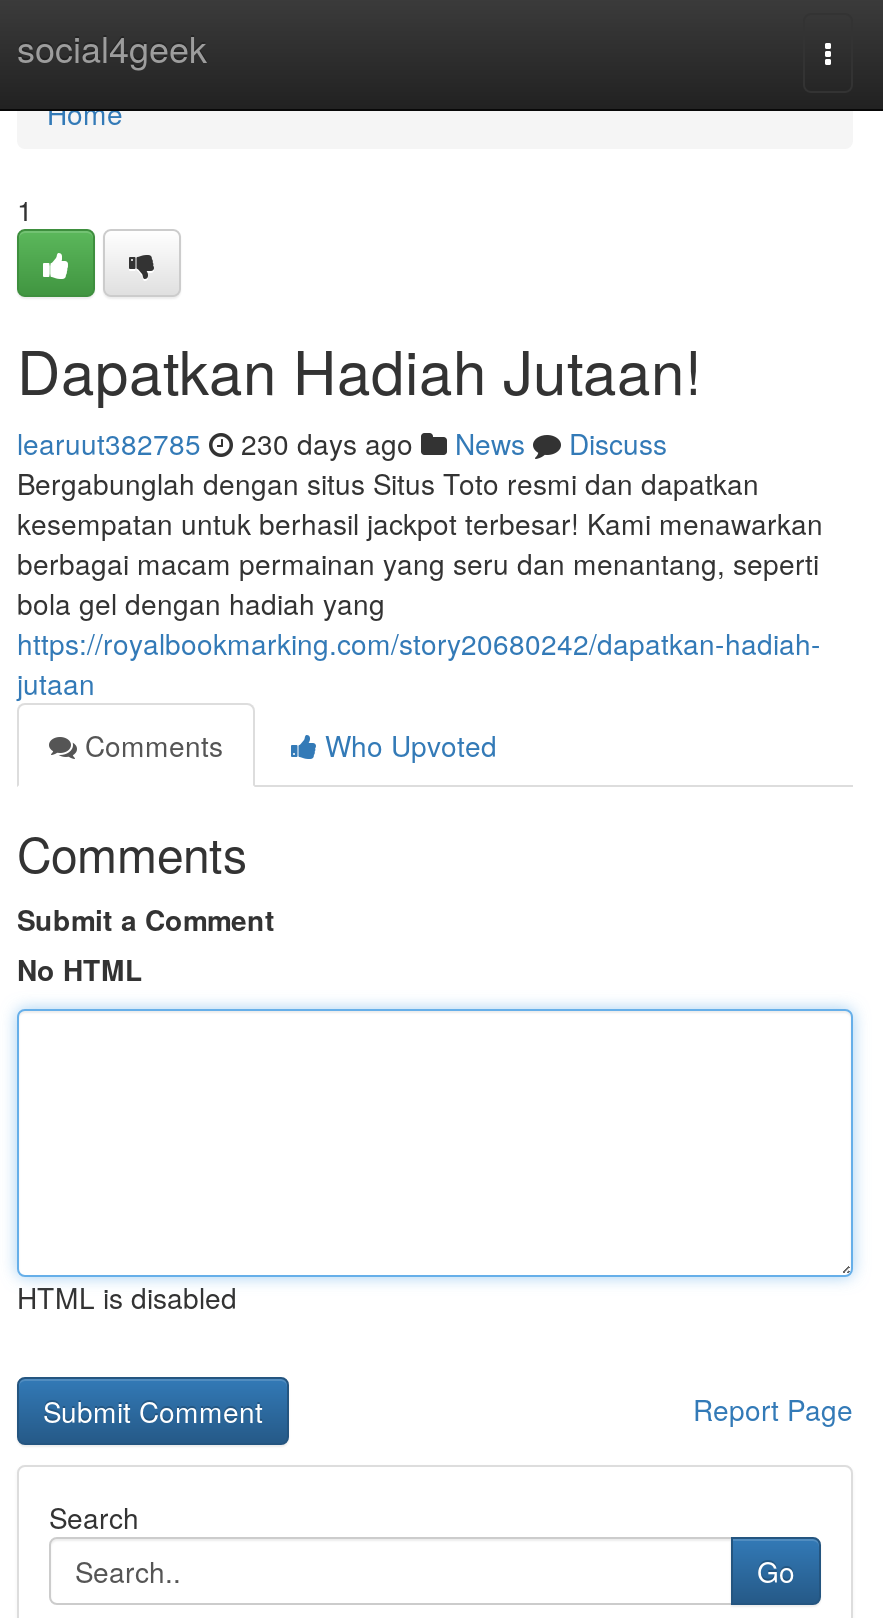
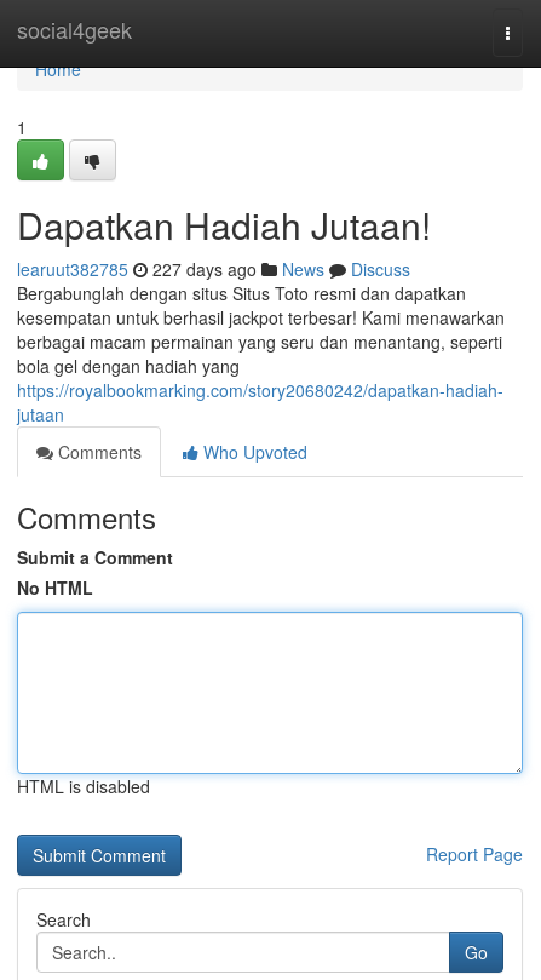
[17,423,667,463] learuut382785 230 days ago News Discuss -> [17,257,410,281] learuut382785 227 days ago News Discuss

